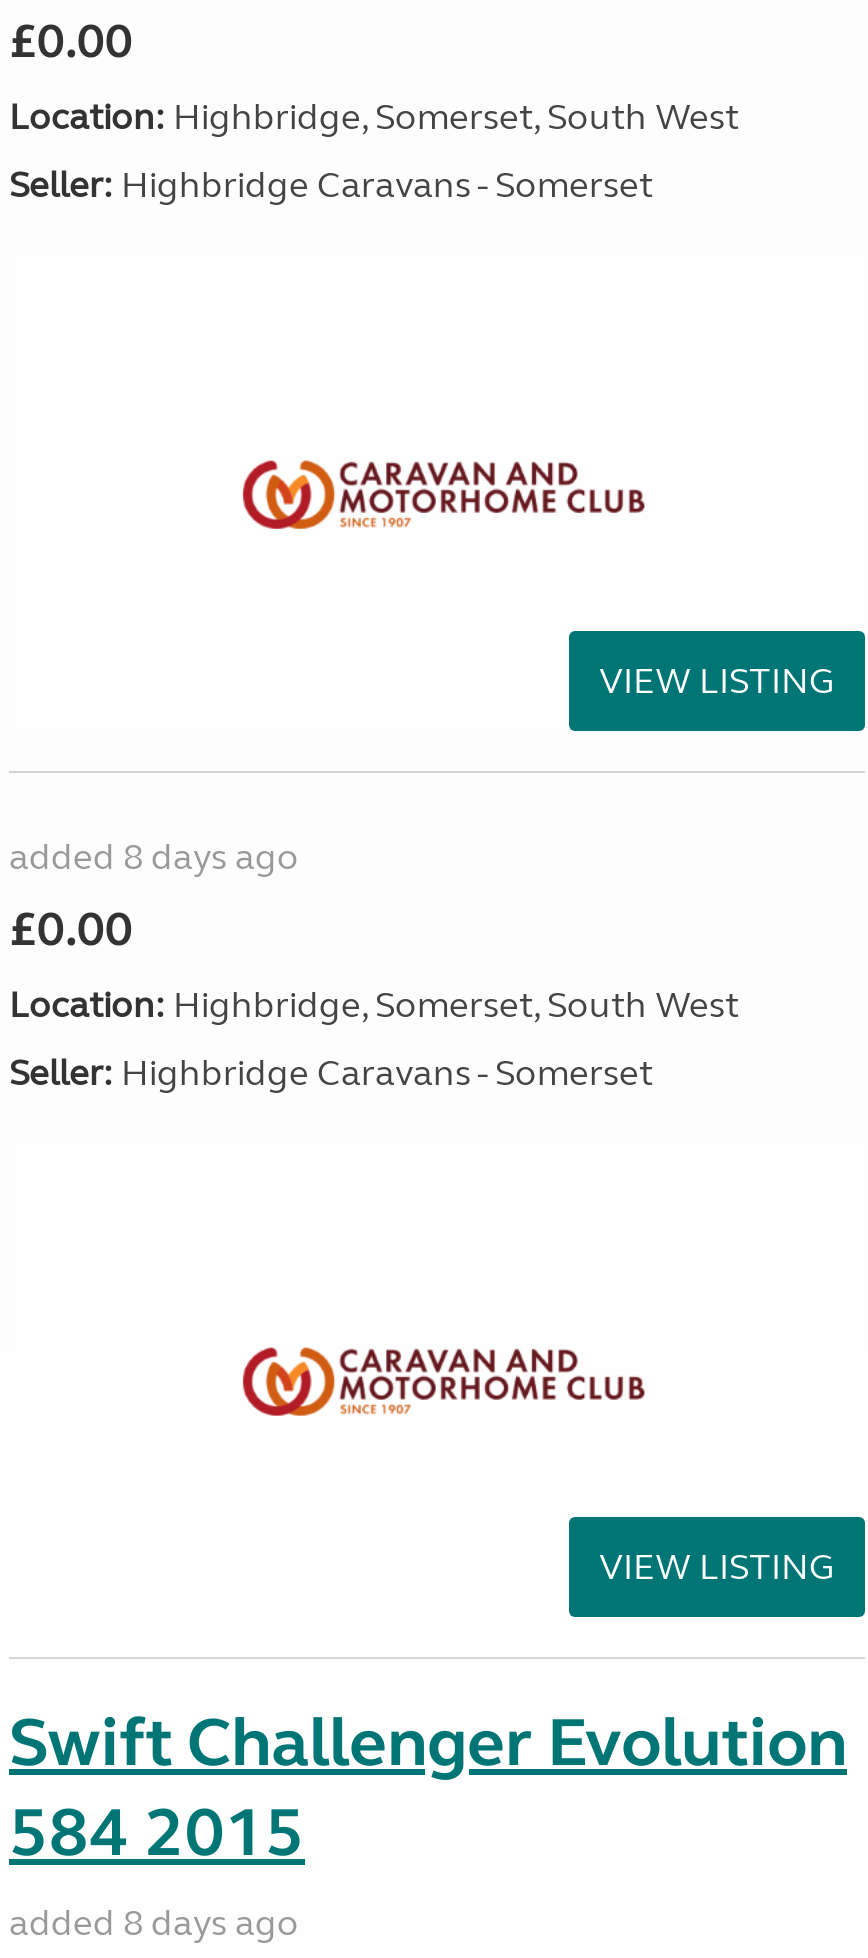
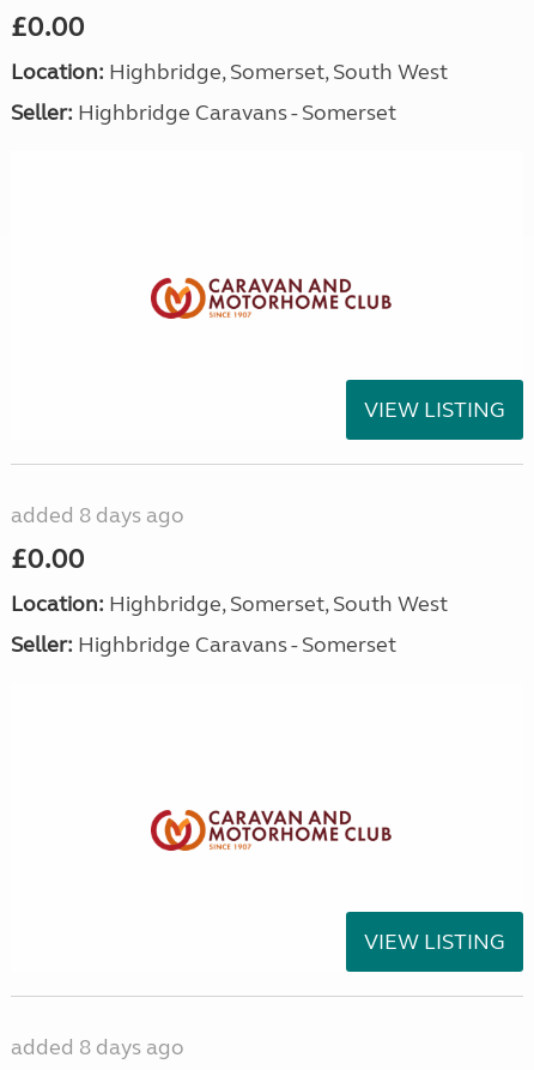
[9,1702,847,1876] Swift Challenger Evolution | 584 2015 -> none

